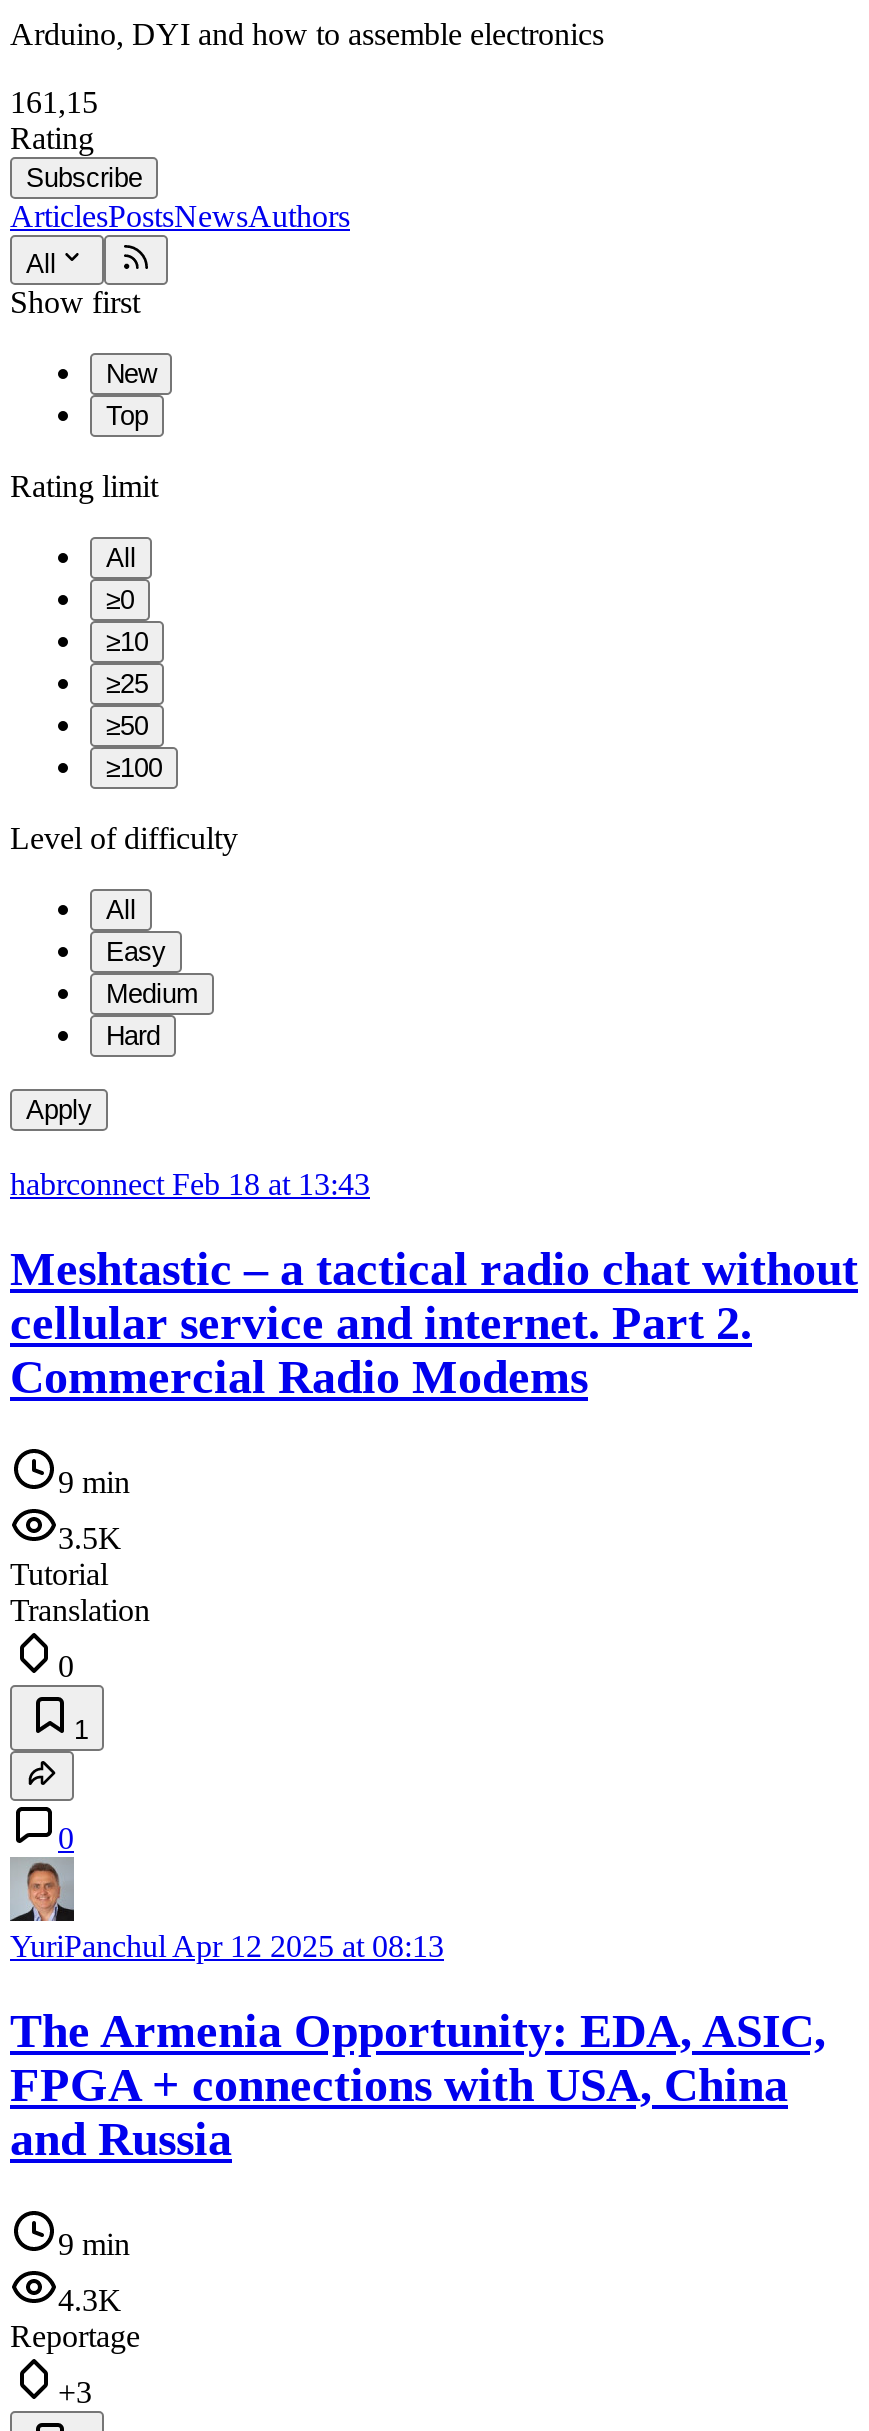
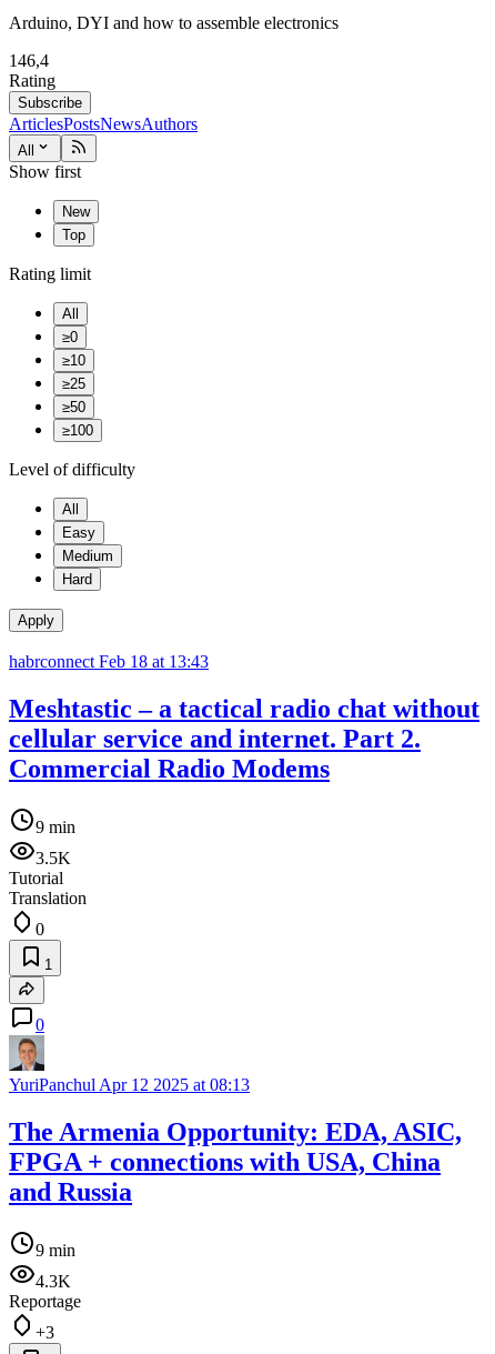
[10,85,98,119] 161,15 -> [9,51,49,70] 146,4

